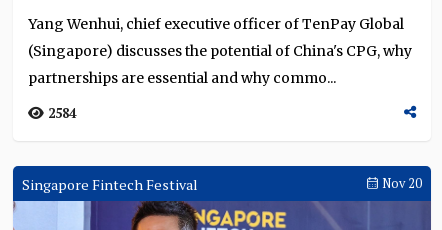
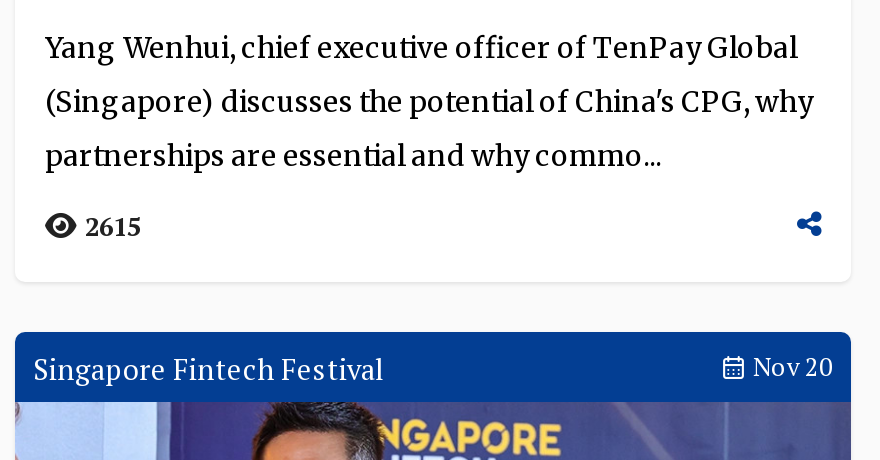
[48,104,76,122] 2584 -> [85,208,141,244] 2615

